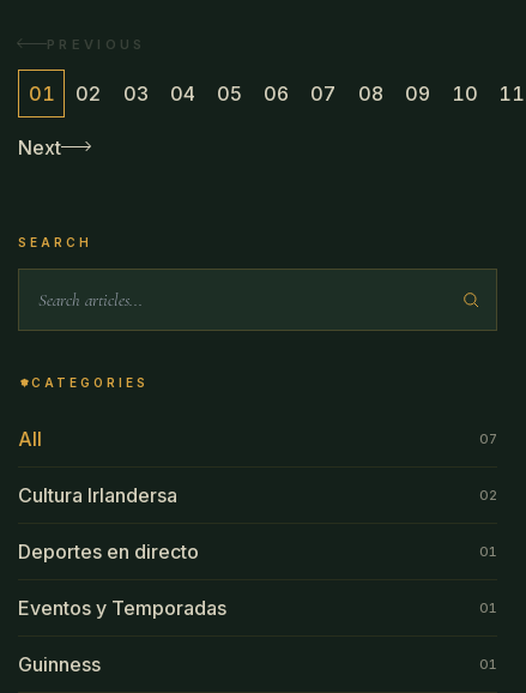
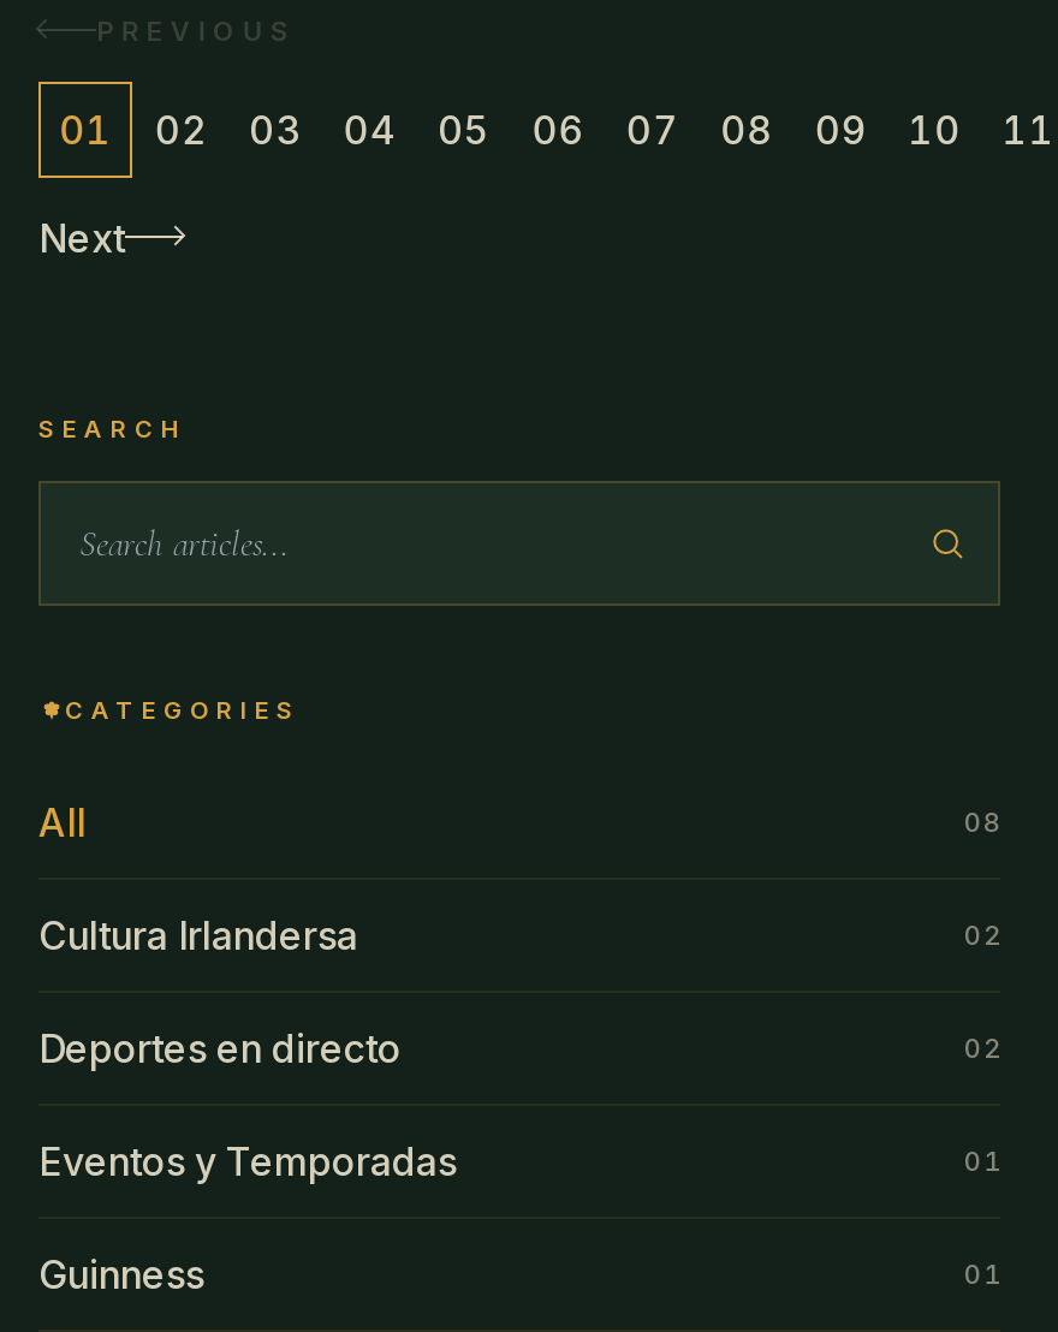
[479,430,497,447] 07 -> [964,804,1000,838] 08
[479,543,497,559] 01 -> [964,1030,1000,1064] 02

